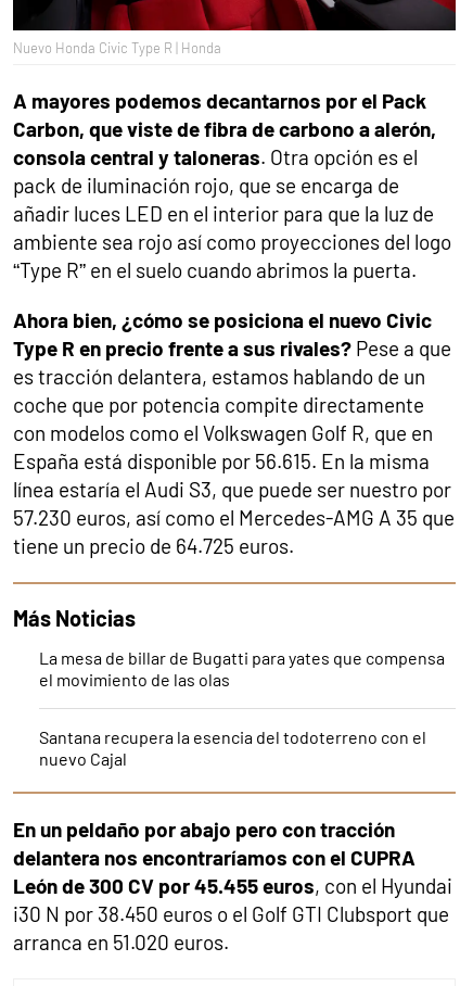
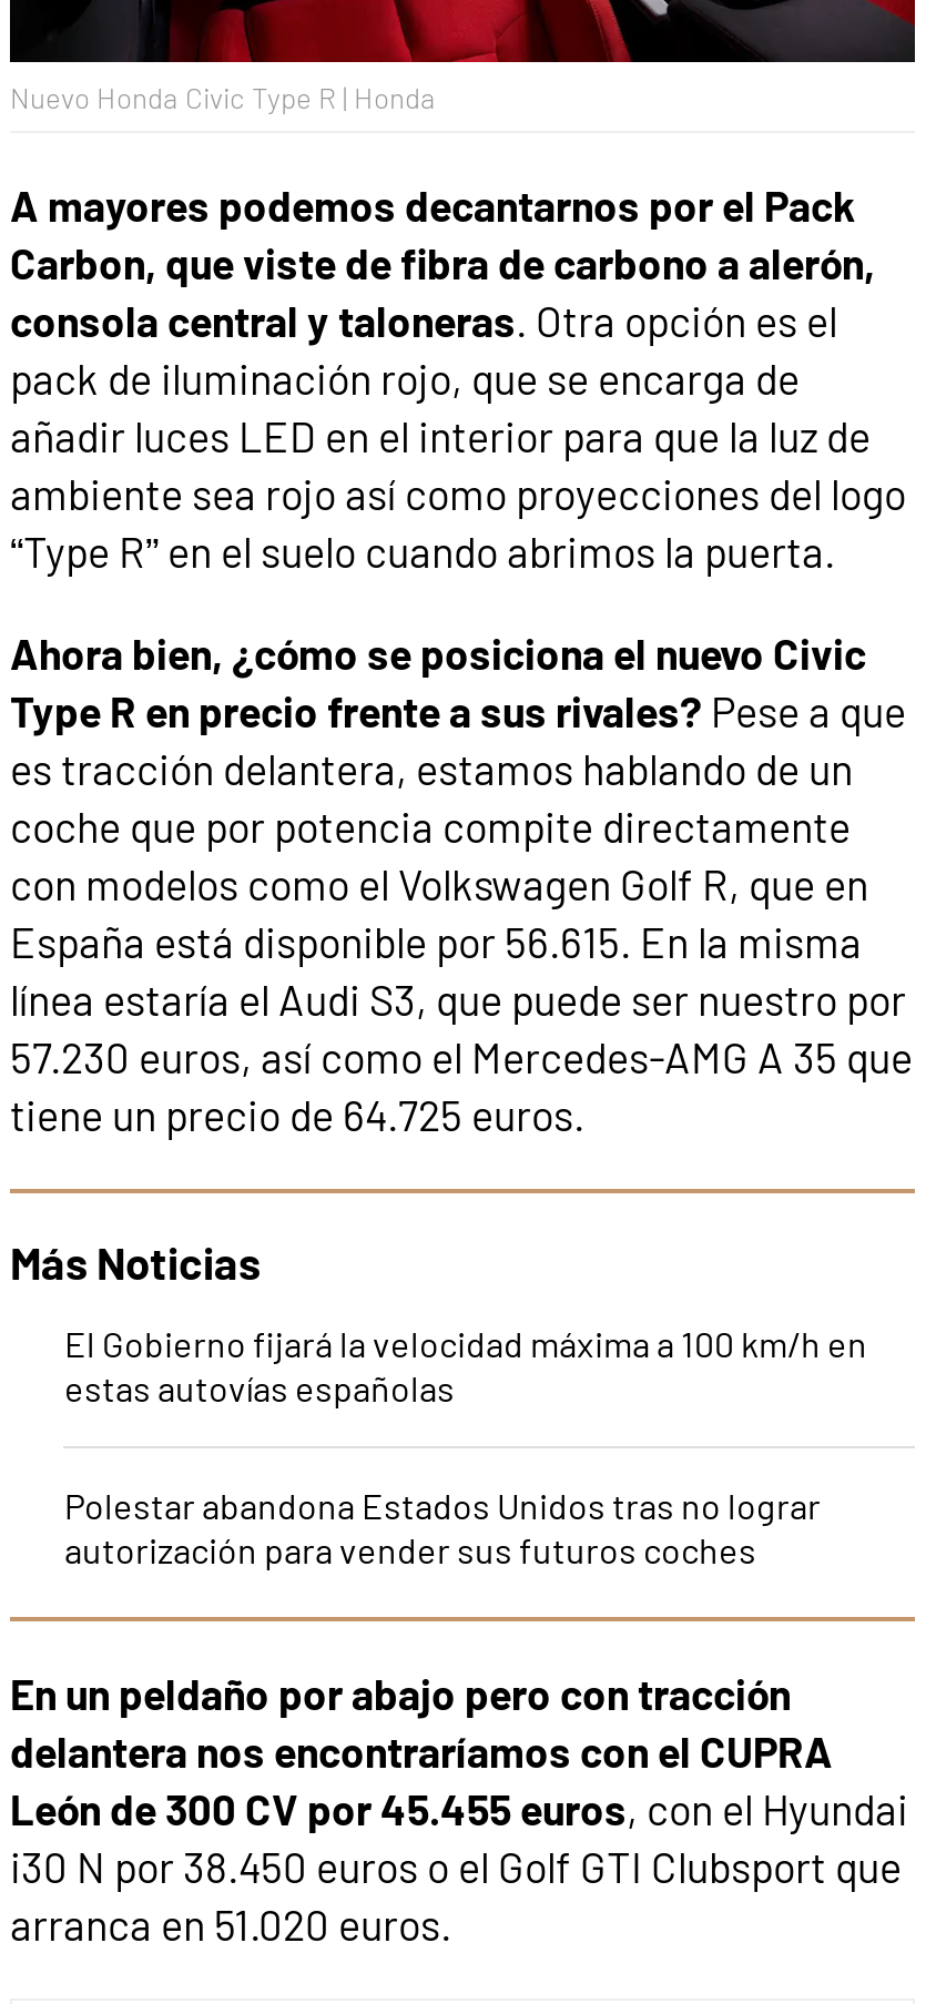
[40,647,445,689] La mesa de billar de Bugatti para yates que compensa | el movimiento de las olas -> [64,1321,867,1408] El Gobierno fijará la velocidad máxima a 100 km/h en | estas autovías españolas
[40,726,427,768] Santana recupera la esencia del todoterreno con el | nuevo Cajal -> [64,1483,821,1570] Polestar abandona Estados Unidos tras no lograr | autorización para vender sus futuros coches

